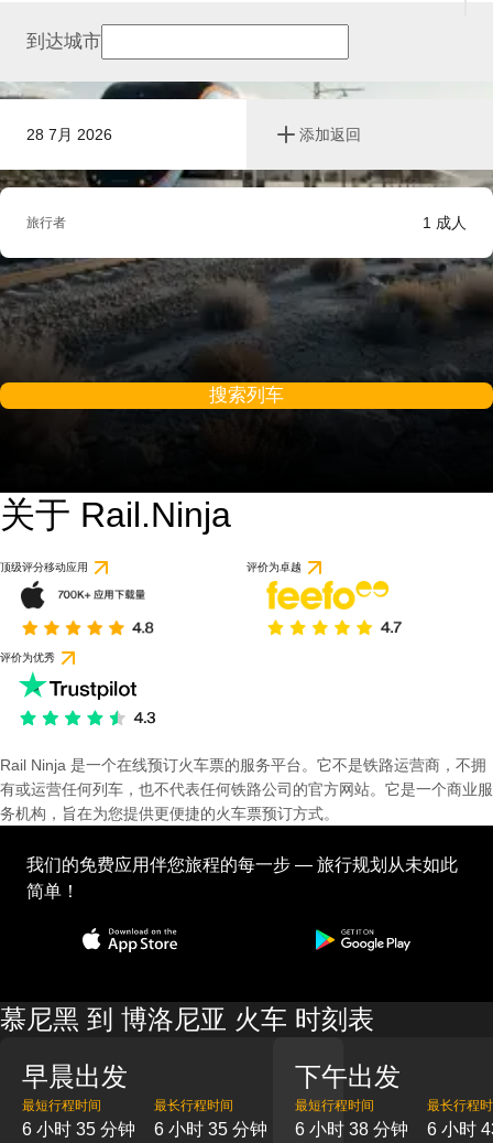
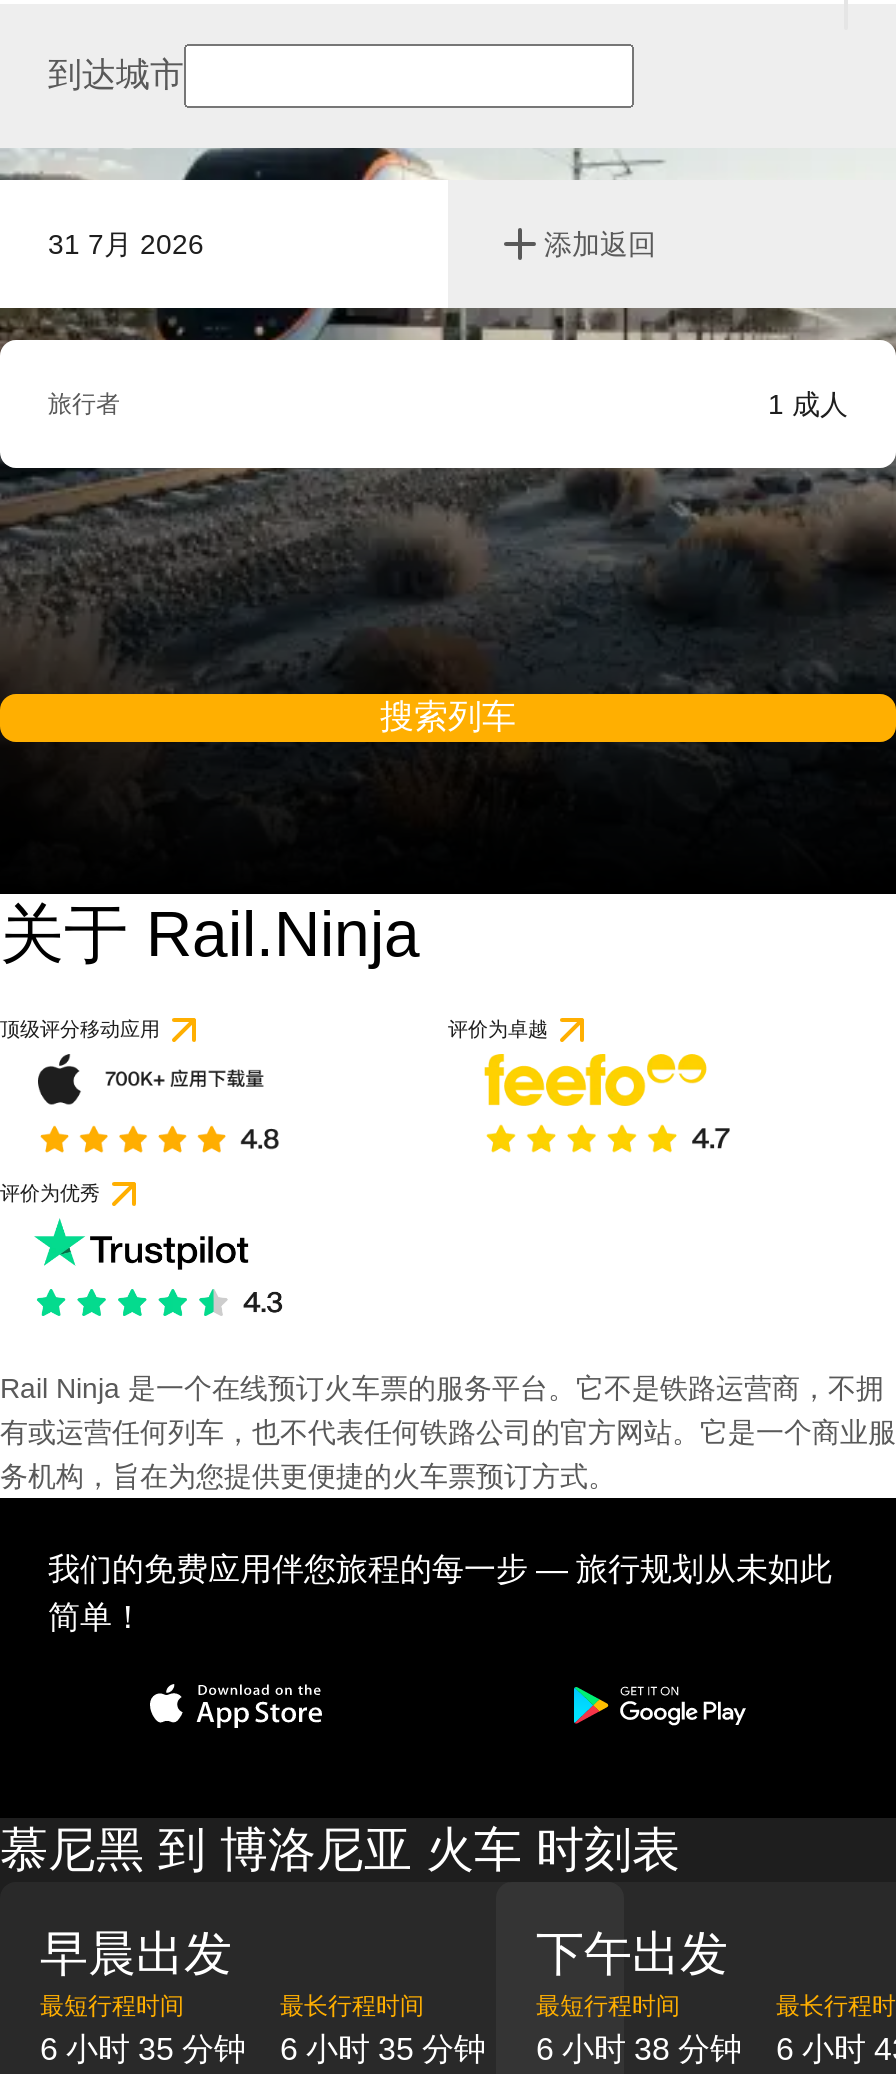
[26,126,112,143] 28 7月 2026 -> [48,228,204,260] 31 7月 2026

